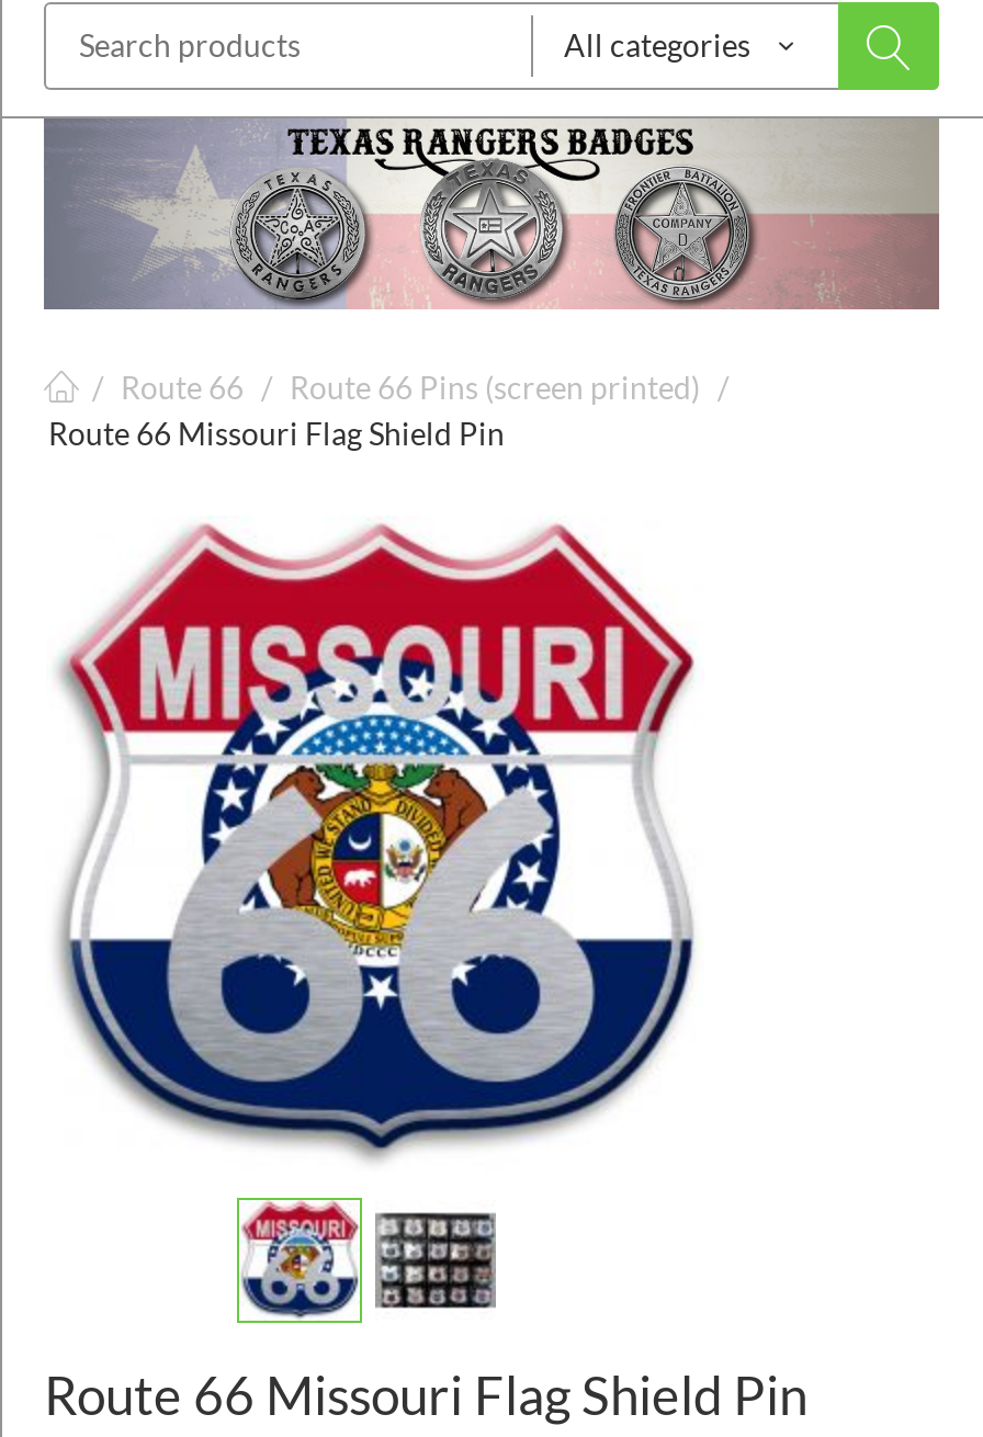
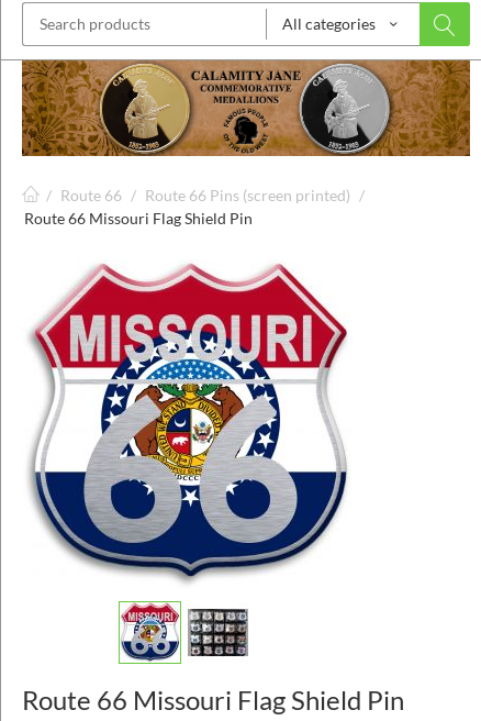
[42,116,941,312] [image] -> [21,59,471,157] [image]

